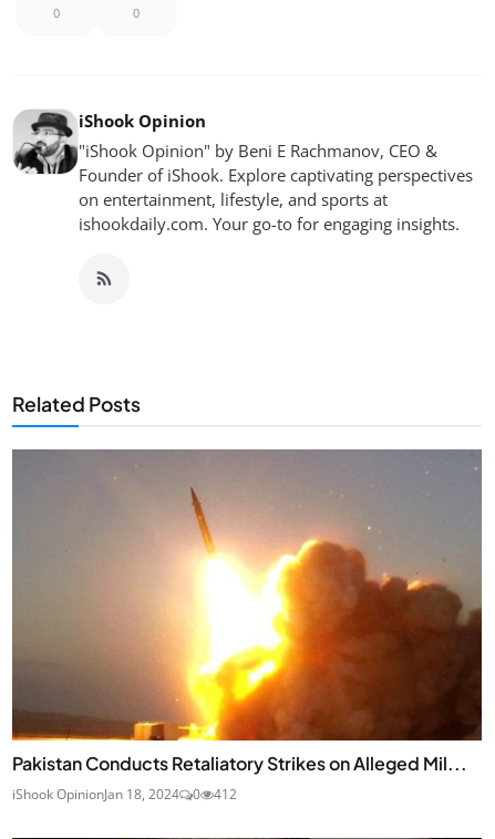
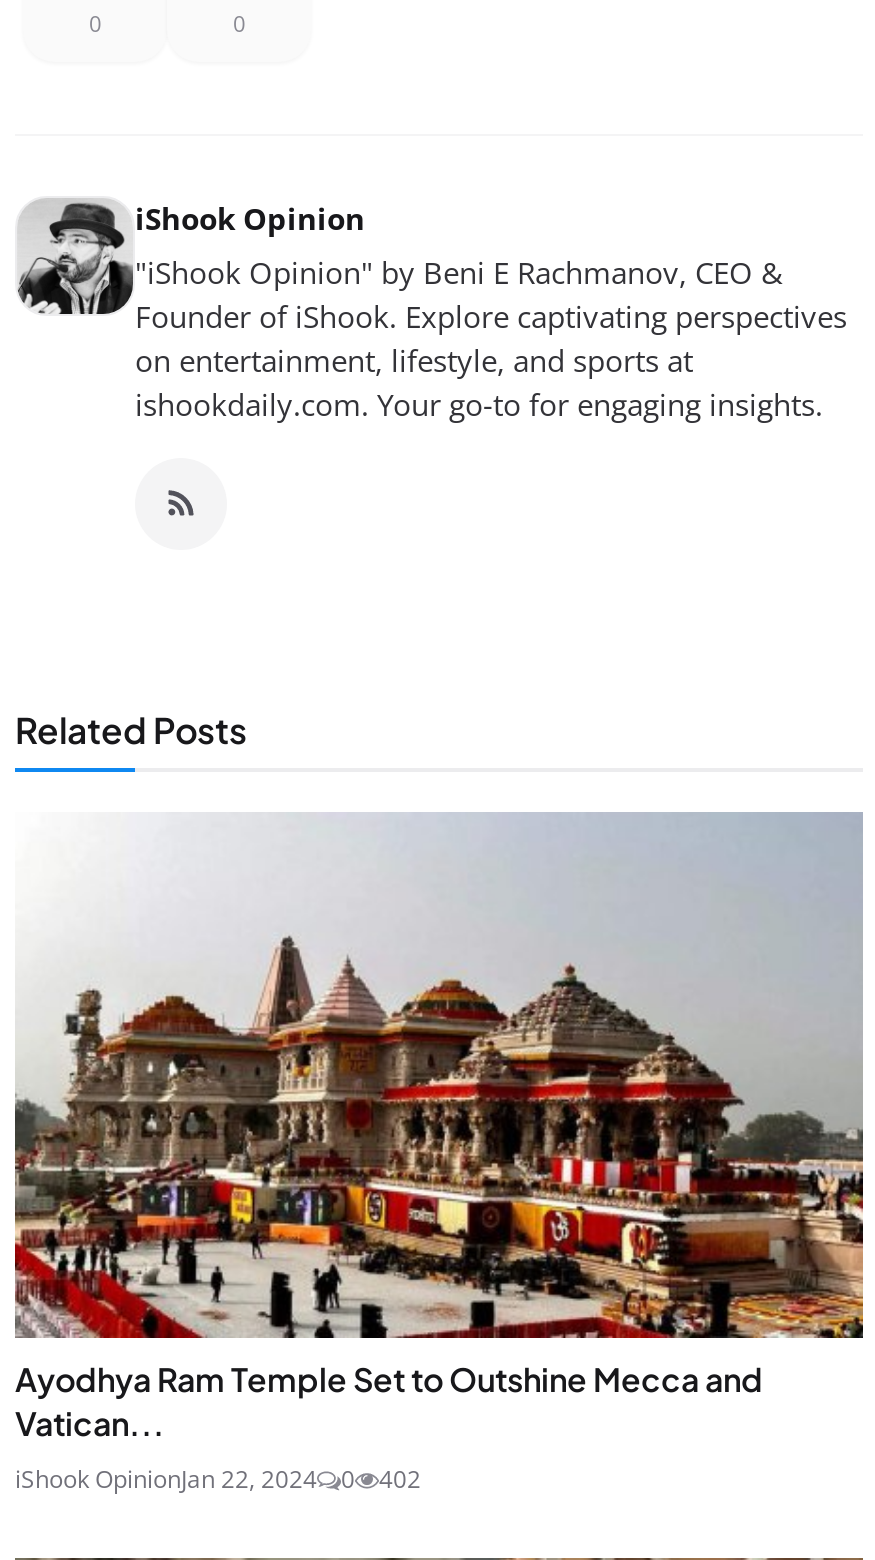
[11,448,483,803] [image] | Pakistan Conducts Retaliatory Strikes on Alleged Mil... | iShook OpinionJan 18, 2024 -> [15,812,865,1495] [image] | Ayodhya Ram Temple Set to Outshine Mecca and | Vatican... | iShook OpinionJan 22, 2024
[214,784,237,803] 412 -> [379,1461,421,1495] 402

